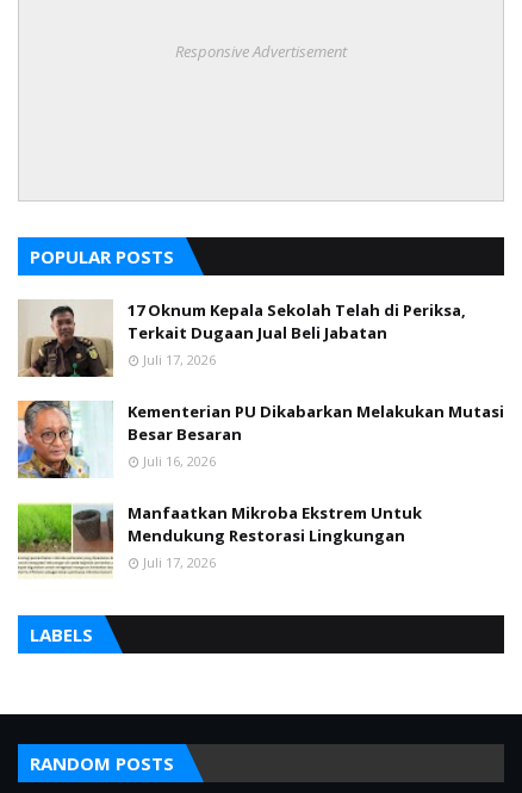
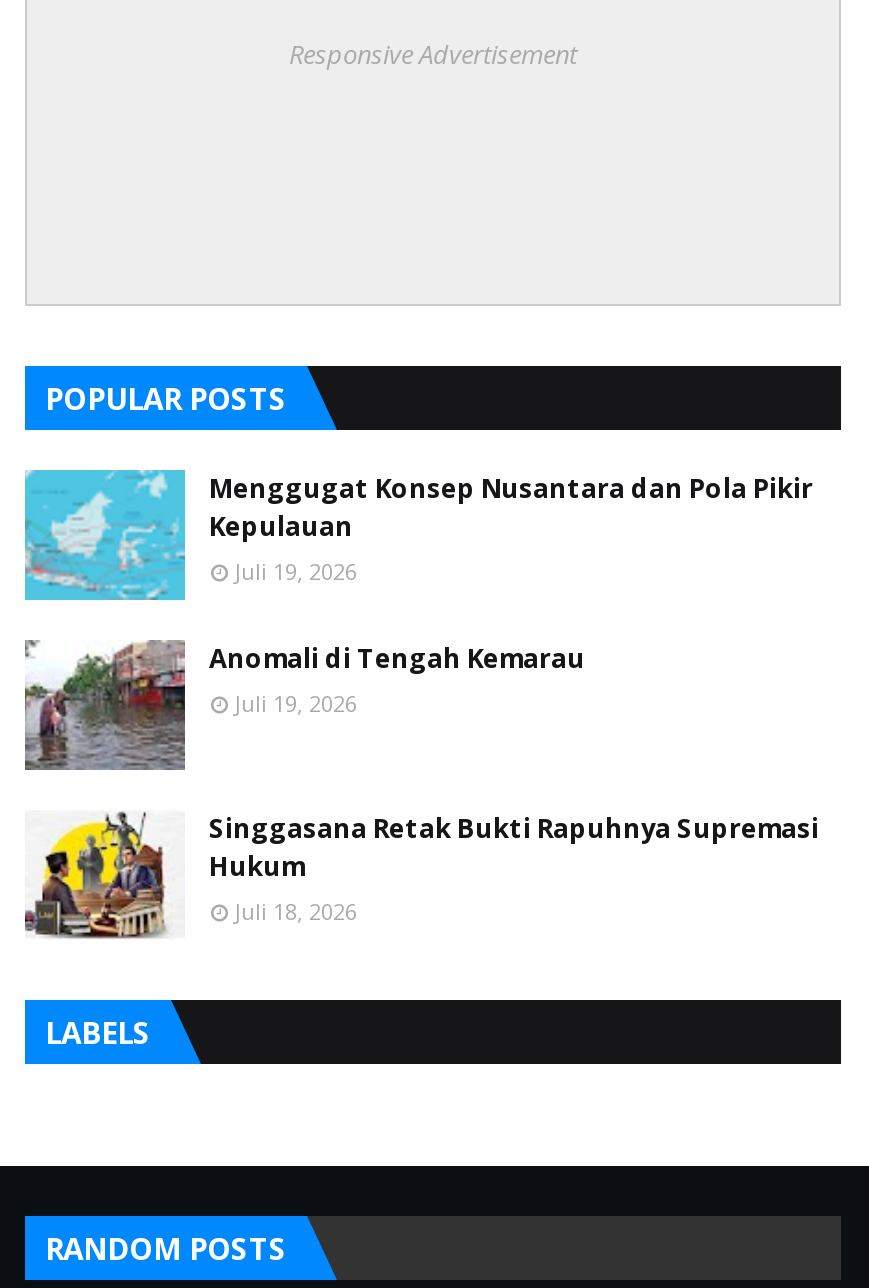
[18,299,466,378] [image] | 17 Oknum Kepala Sekolah Telah di Periksa, | Terkait Dugaan Jual Beli Jabatan | Juli 17, 2026 -> [23,468,813,602] [image] | Menggugat Konsep Nusantara dan Pola Pikir | Kepulauan | Juli 19, 2026
[17,399,504,478] [image] | Kementerian PU Dikabarkan Melakukan Mutasi | Besar Besaran | Juli 16, 2026 -> [23,638,585,772] [image] | Anomali di Tengah Kemarau | Juli 19, 2026
[17,502,422,578] [image] | Manfaatkan Mikroba Ekstrem Untuk | Mendukung Restorasi Lingkungan | Juli 17, 2026 -> [25,810,819,940] [image] | Singgasana Retak Bukti Rapuhnya Supremasi | Hukum | Juli 18, 2026

